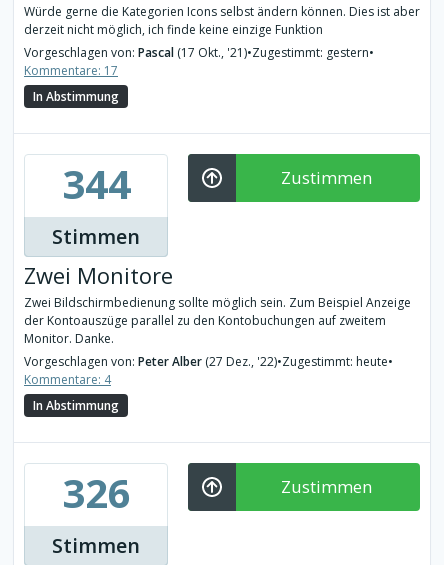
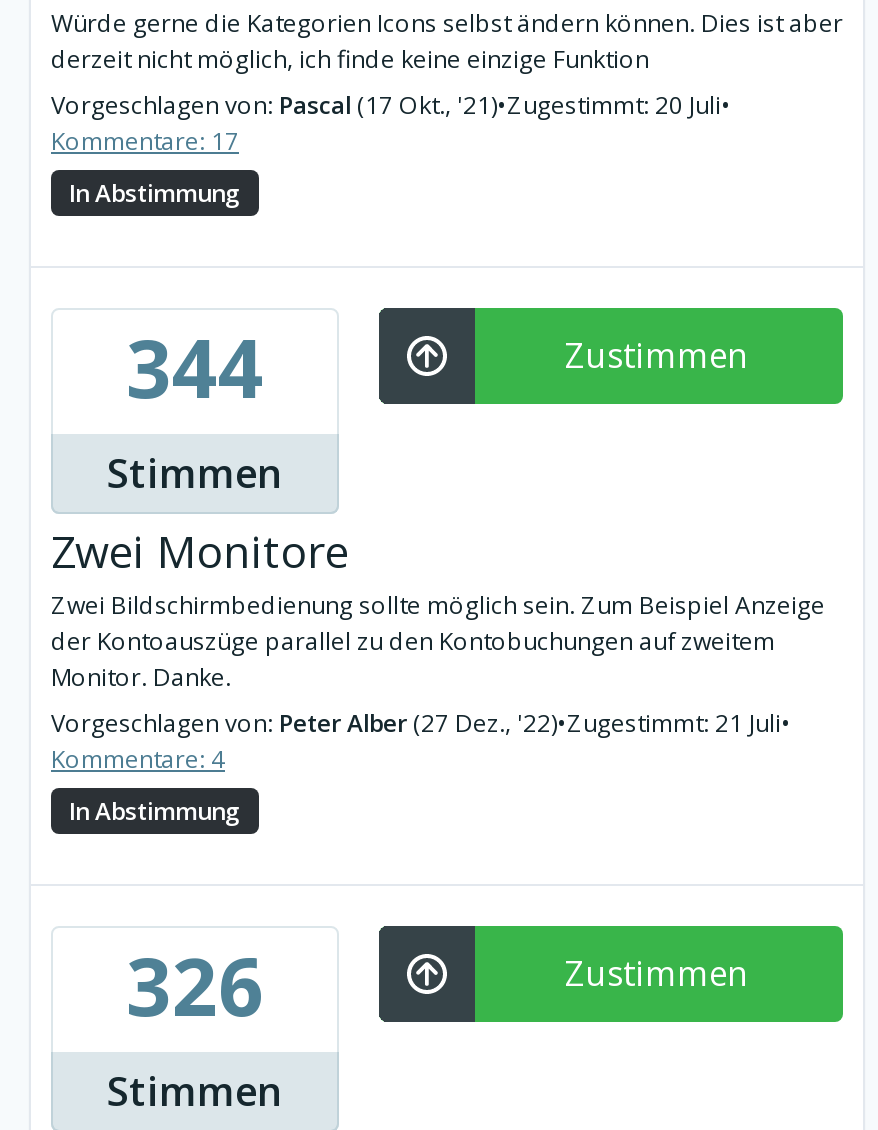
[24,44,374,61] Vorgeschlagen von: Pascal (17 Okt., '21) •Zugestimmt: gestern• -> [51,88,731,122] Vorgeschlagen von: Pascal (17 Okt., '21) •Zugestimmt: 20 Juli•
[24,353,393,370] Vorgeschlagen von: Peter Alber (27 Dez., '22)•Zugestimmt: heute• -> [51,706,791,740] Vorgeschlagen von: Peter Alber (27 Dez., '22)•Zugestimmt: 21 Juli•

